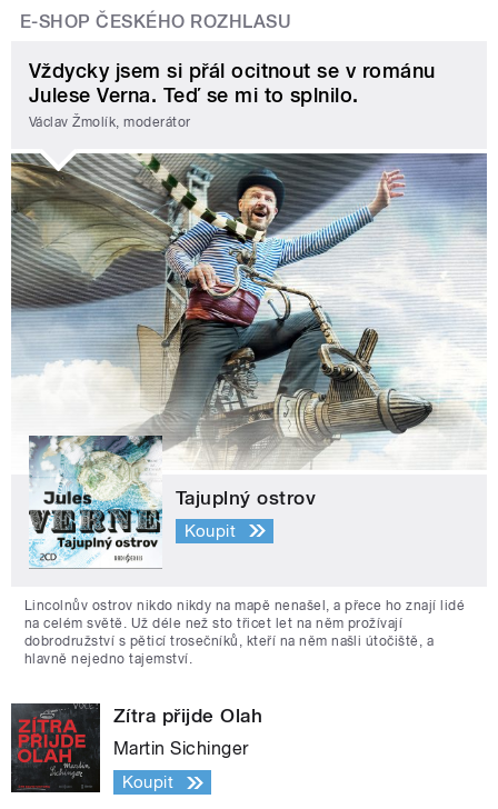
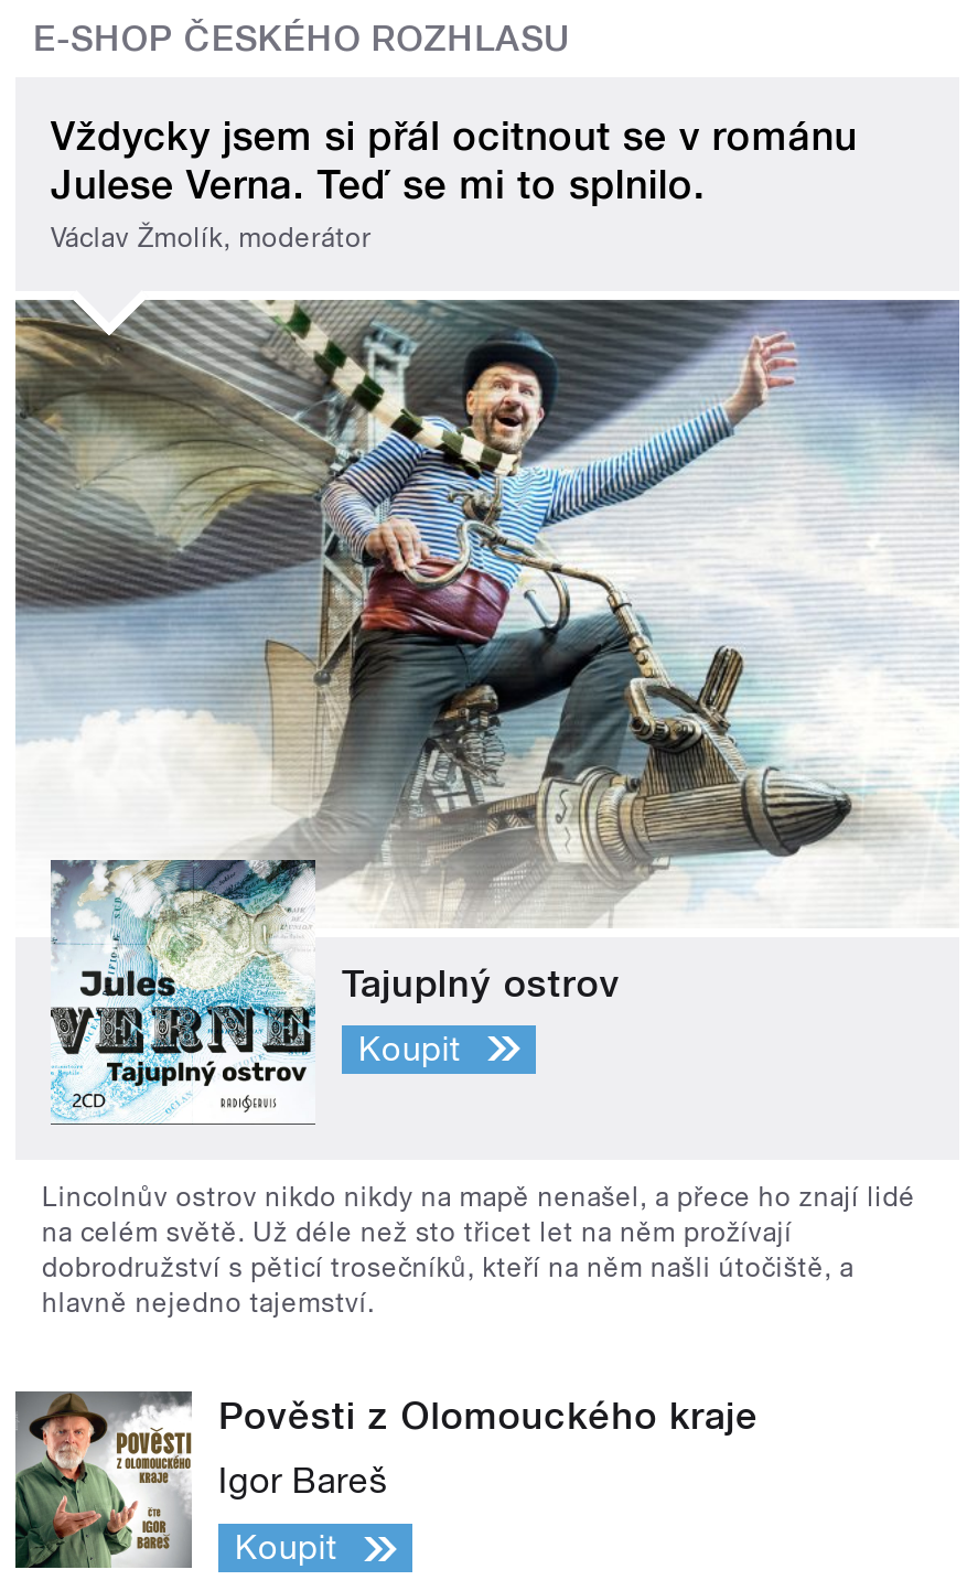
[11,703,263,793] [image] | Zítra přijde Olah -> [13,1391,759,1570] [image] | Pověsti z Olomouckého kraje
[113,738,249,760] Martin Sichinger -> [218,1461,388,1503] Igor Bareš

